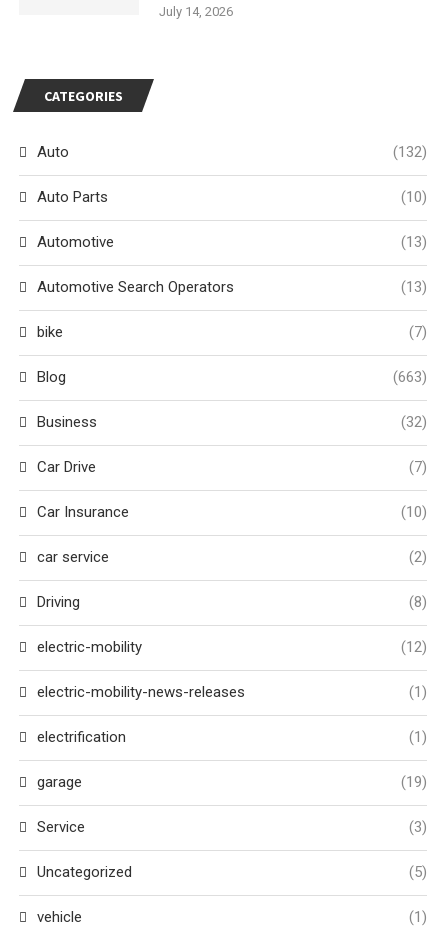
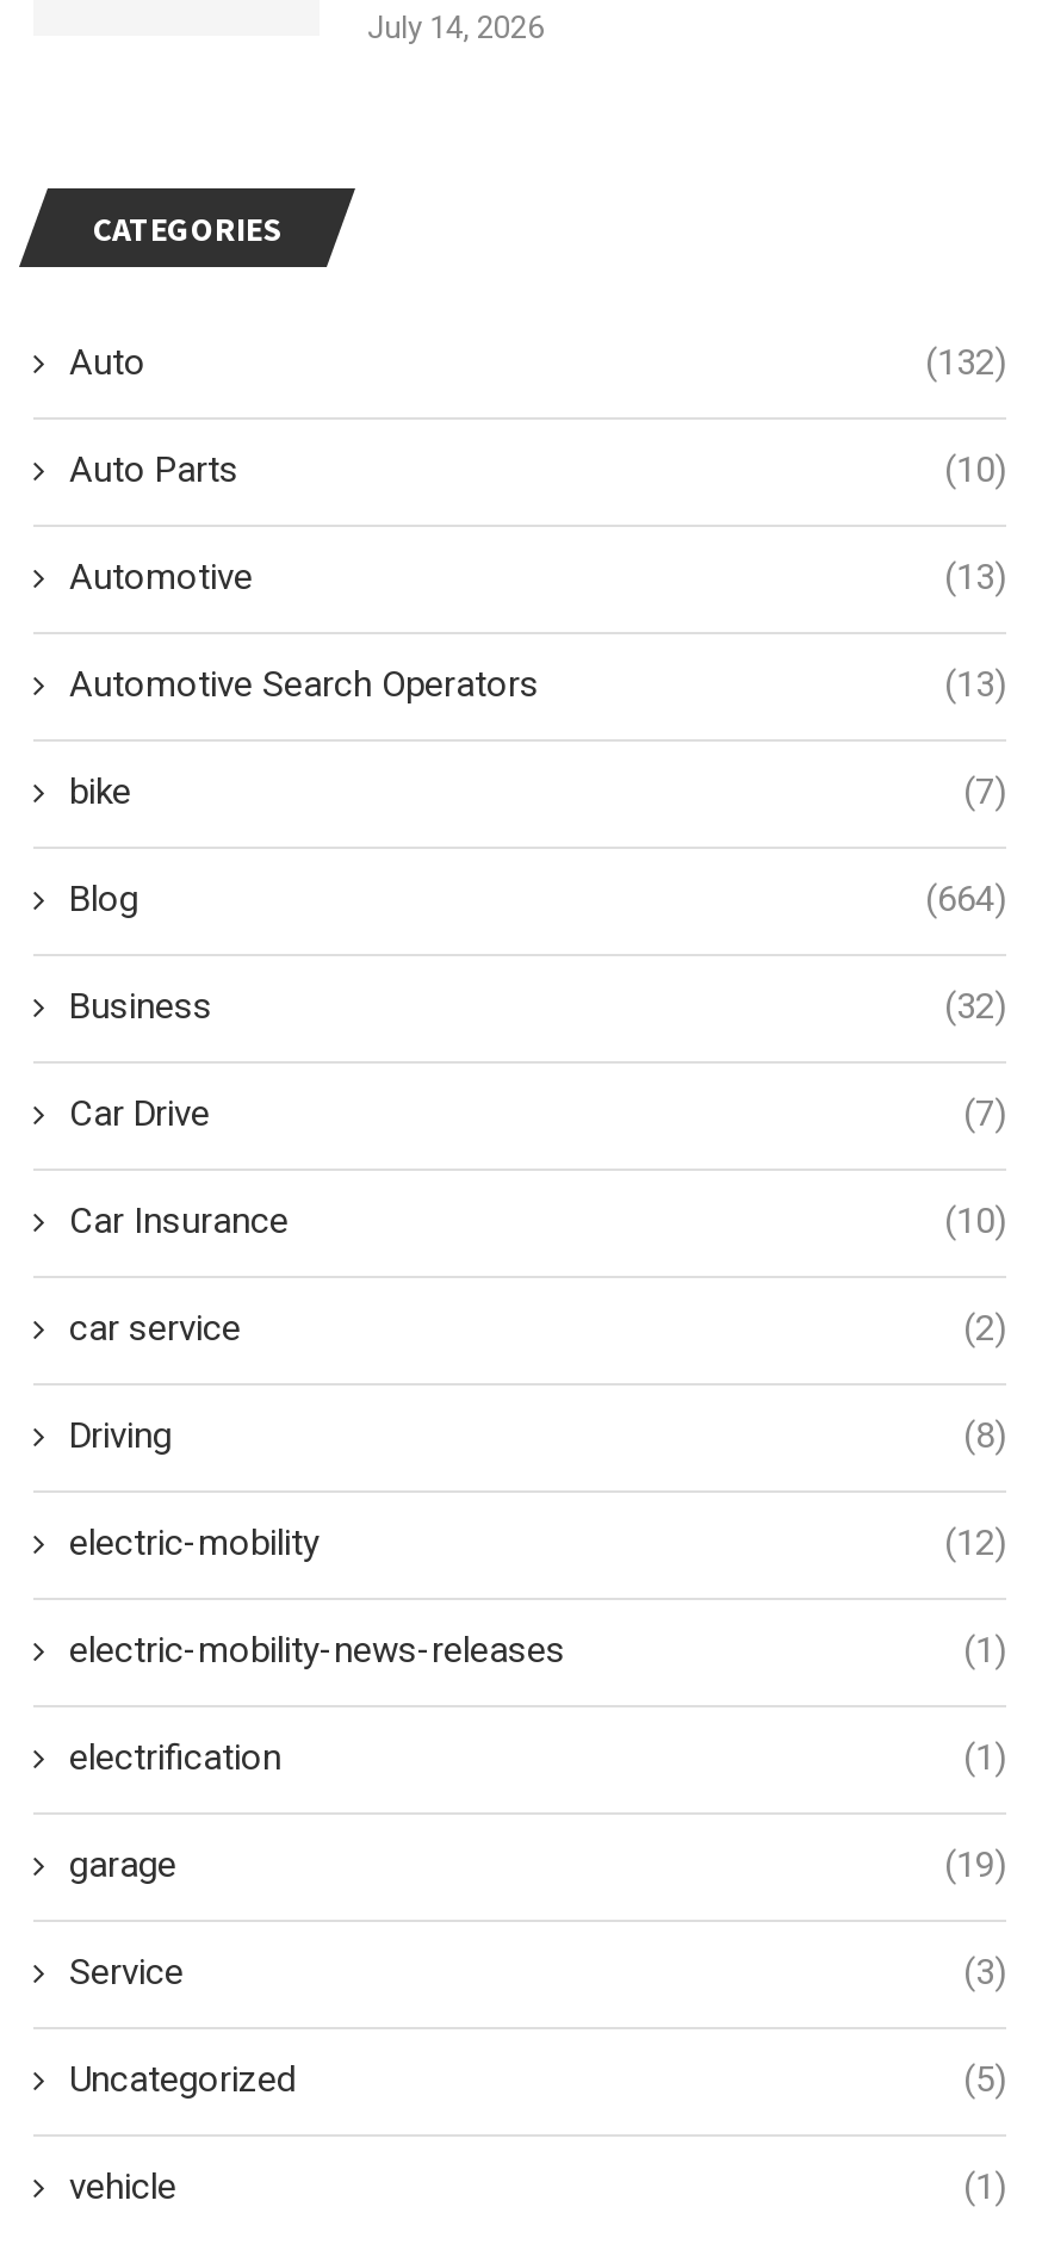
[393,368,427,386] (663) -> [925,878,1006,921] (664)

